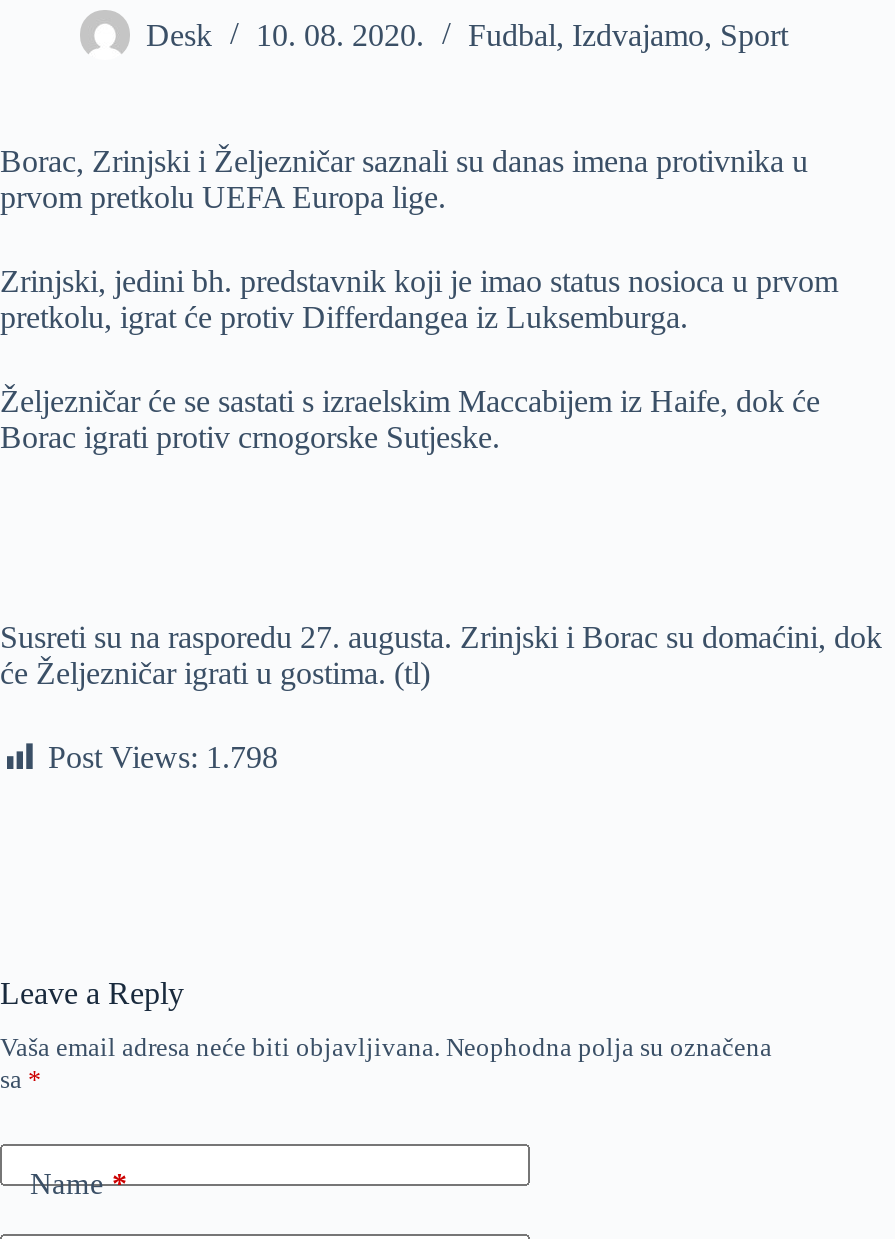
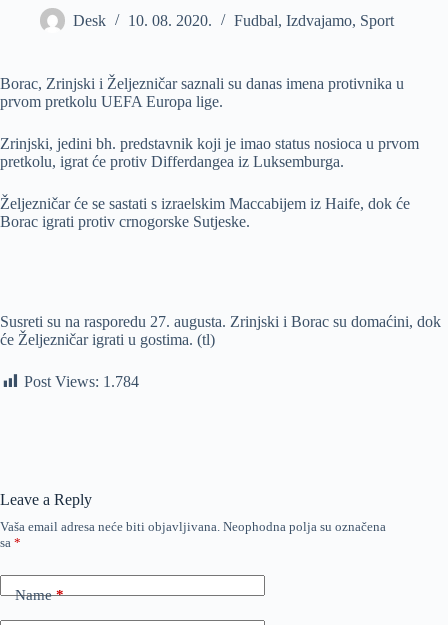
[48,740,278,774] Post Views: 1.798 -> [24,373,139,390] Post Views: 1.784

